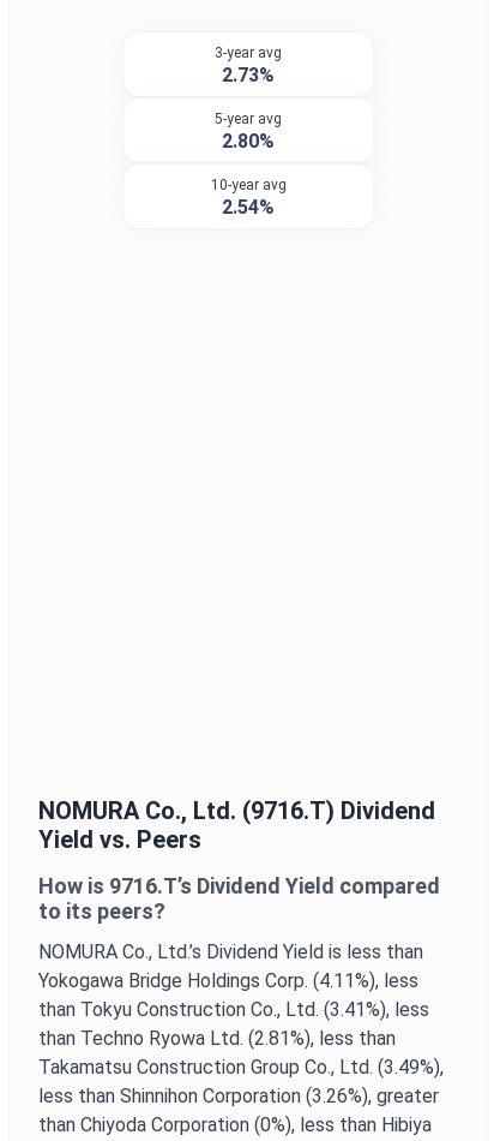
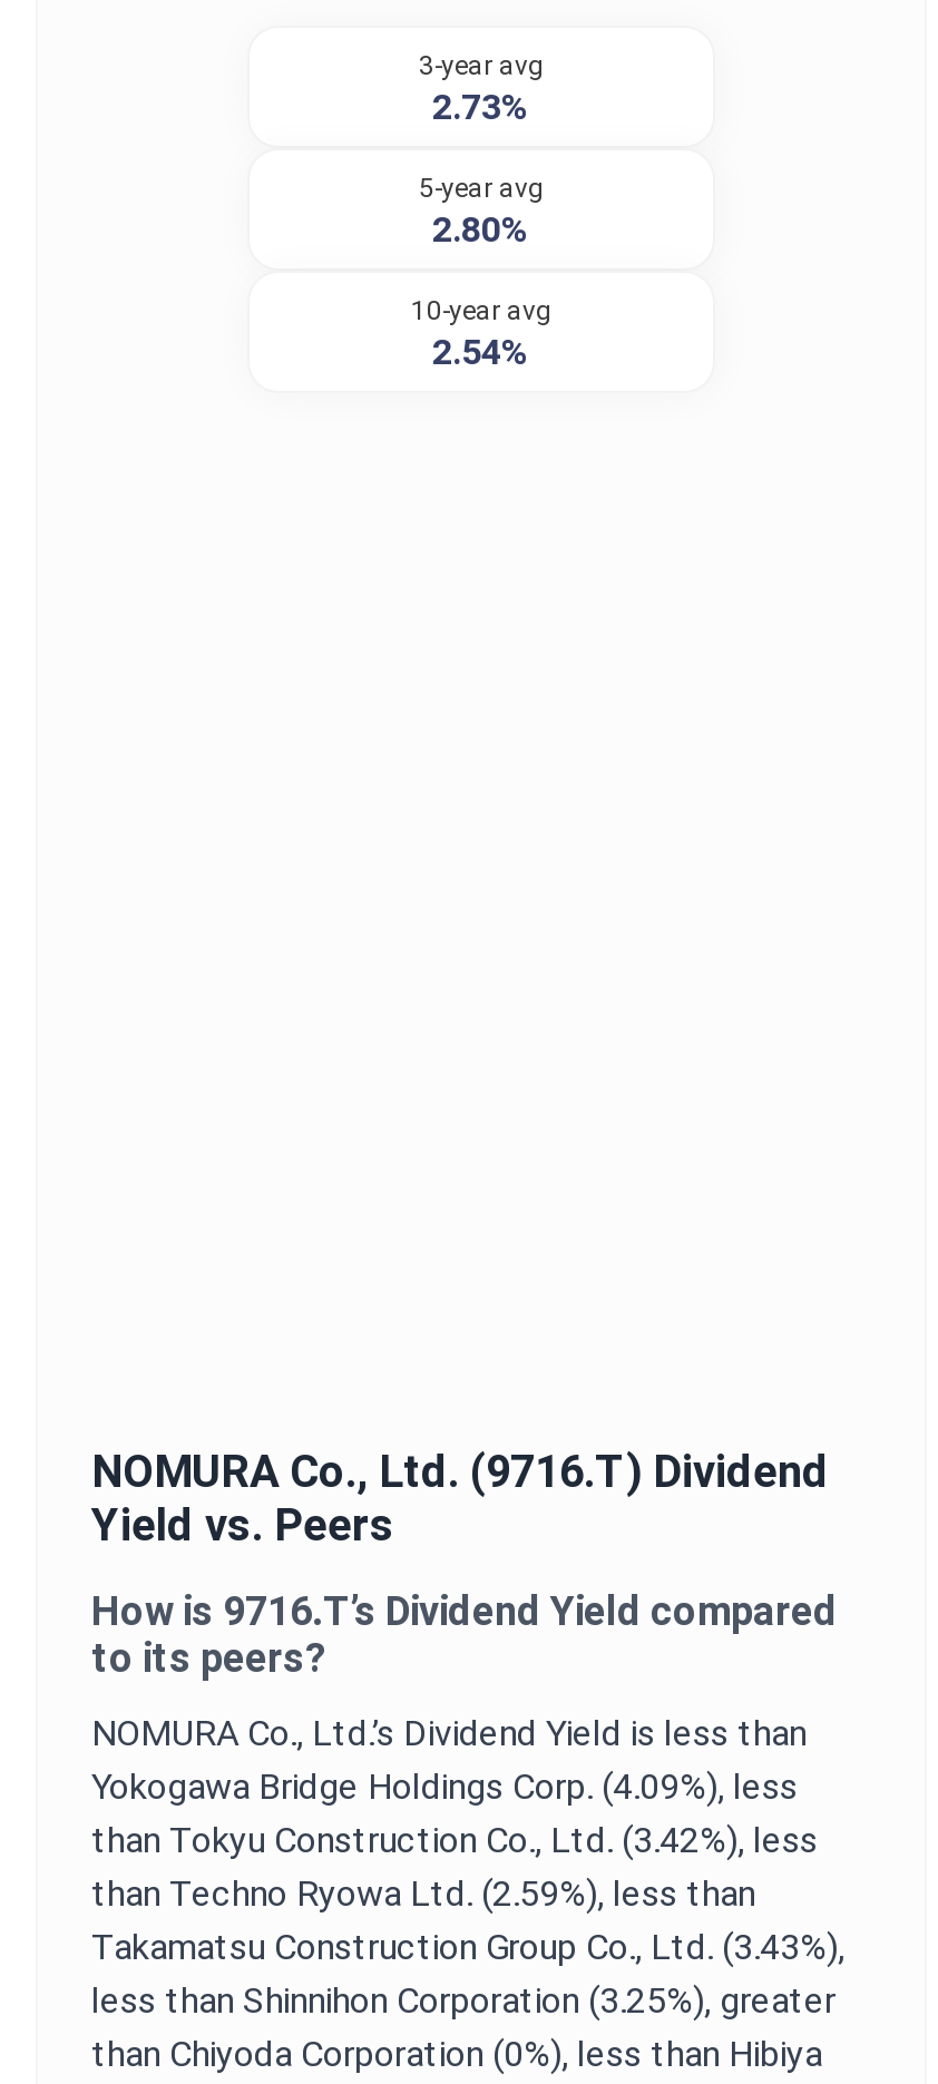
[38,969,418,992] Yokogawa Bridge Holdings Corp. (4.11%), less -> [91,1765,798,1808] Yokogawa Bridge Holdings Corp. (4.09%), less
[38,998,429,1021] than Tokyu Construction Co., Ltd. (3.41%), less -> [91,1819,818,1861] than Tokyu Construction Co., Ltd. (3.42%), less
[38,1027,396,1050] than Techno Ryowa Ltd. (2.81%), less than -> [91,1872,755,1915] than Techno Ryowa Ltd. (2.59%), less than
[38,1056,444,1079] Takamatsu Construction Group Co., Ltd. (3.49%), -> [91,1926,844,1968] Takamatsu Construction Group Co., Ltd. (3.43%),
[38,1085,439,1107] less than Shinnihon Corporation (3.26%), greater -> [91,1979,836,2022] less than Shinnihon Corporation (3.25%), greater

